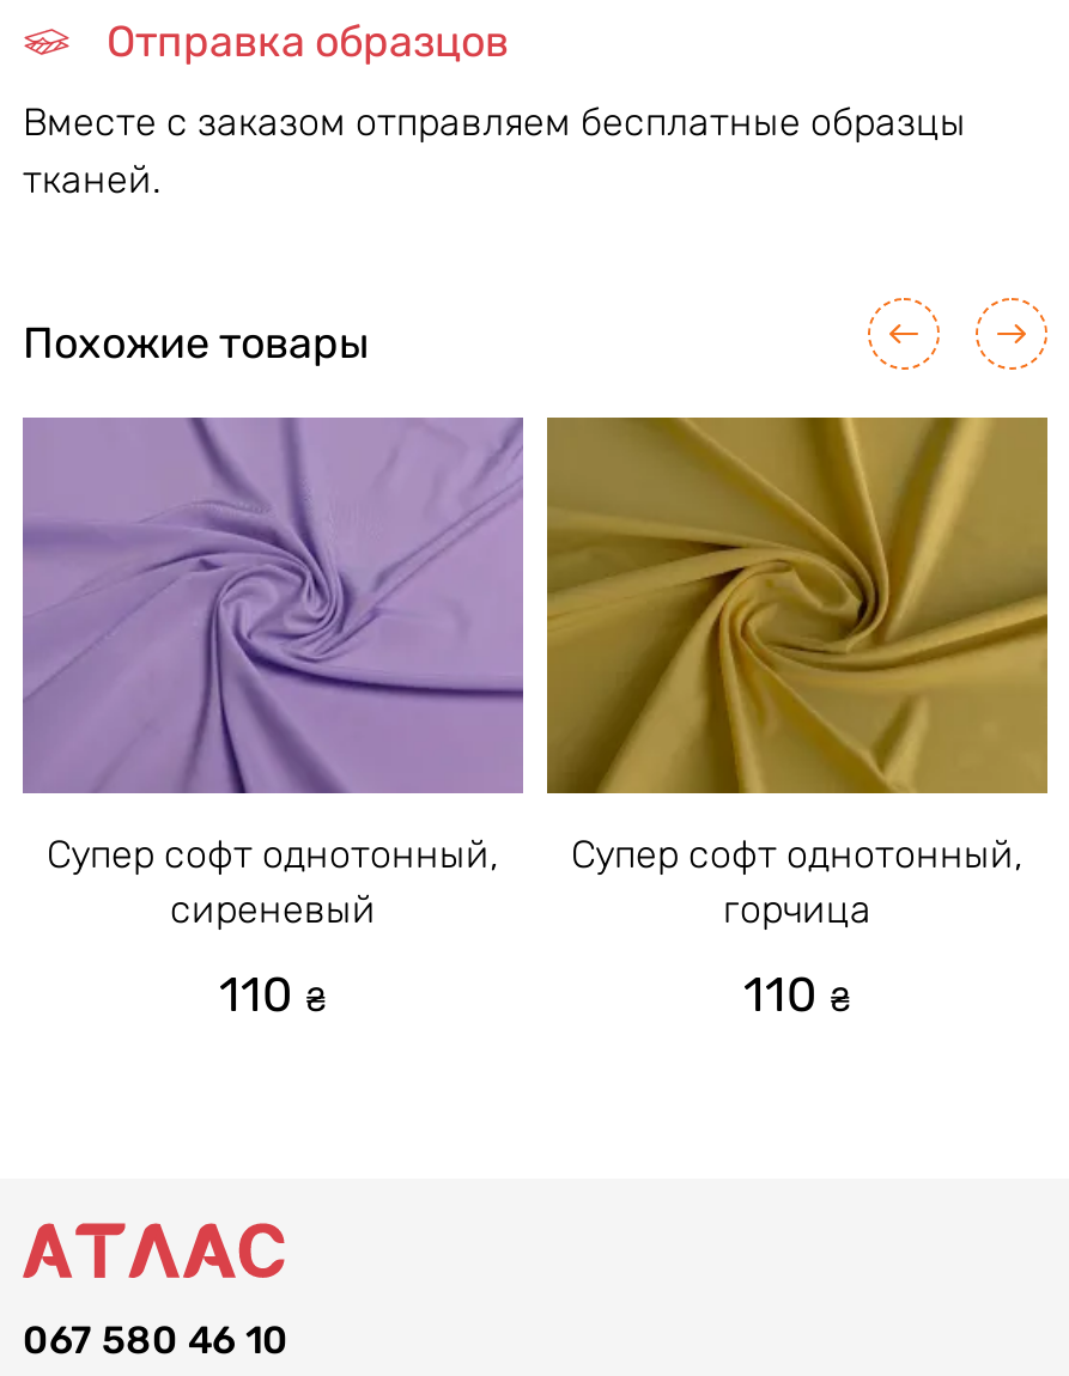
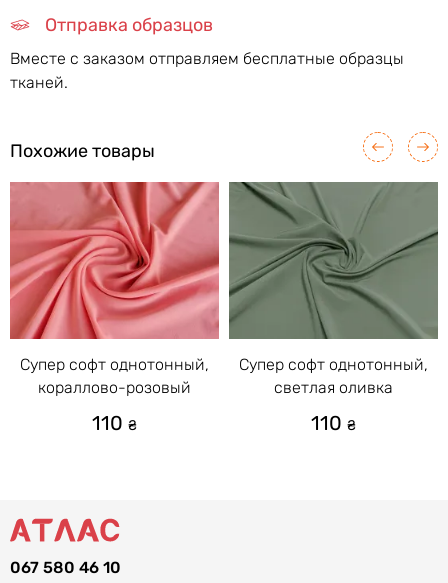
[23,415,526,932] [image] | сиреневый -> [9,181,220,397] [image] | кораллово-розовый
[547,415,1050,932] [image] | горчица -> [228,181,439,397] [image] | светлая оливка

